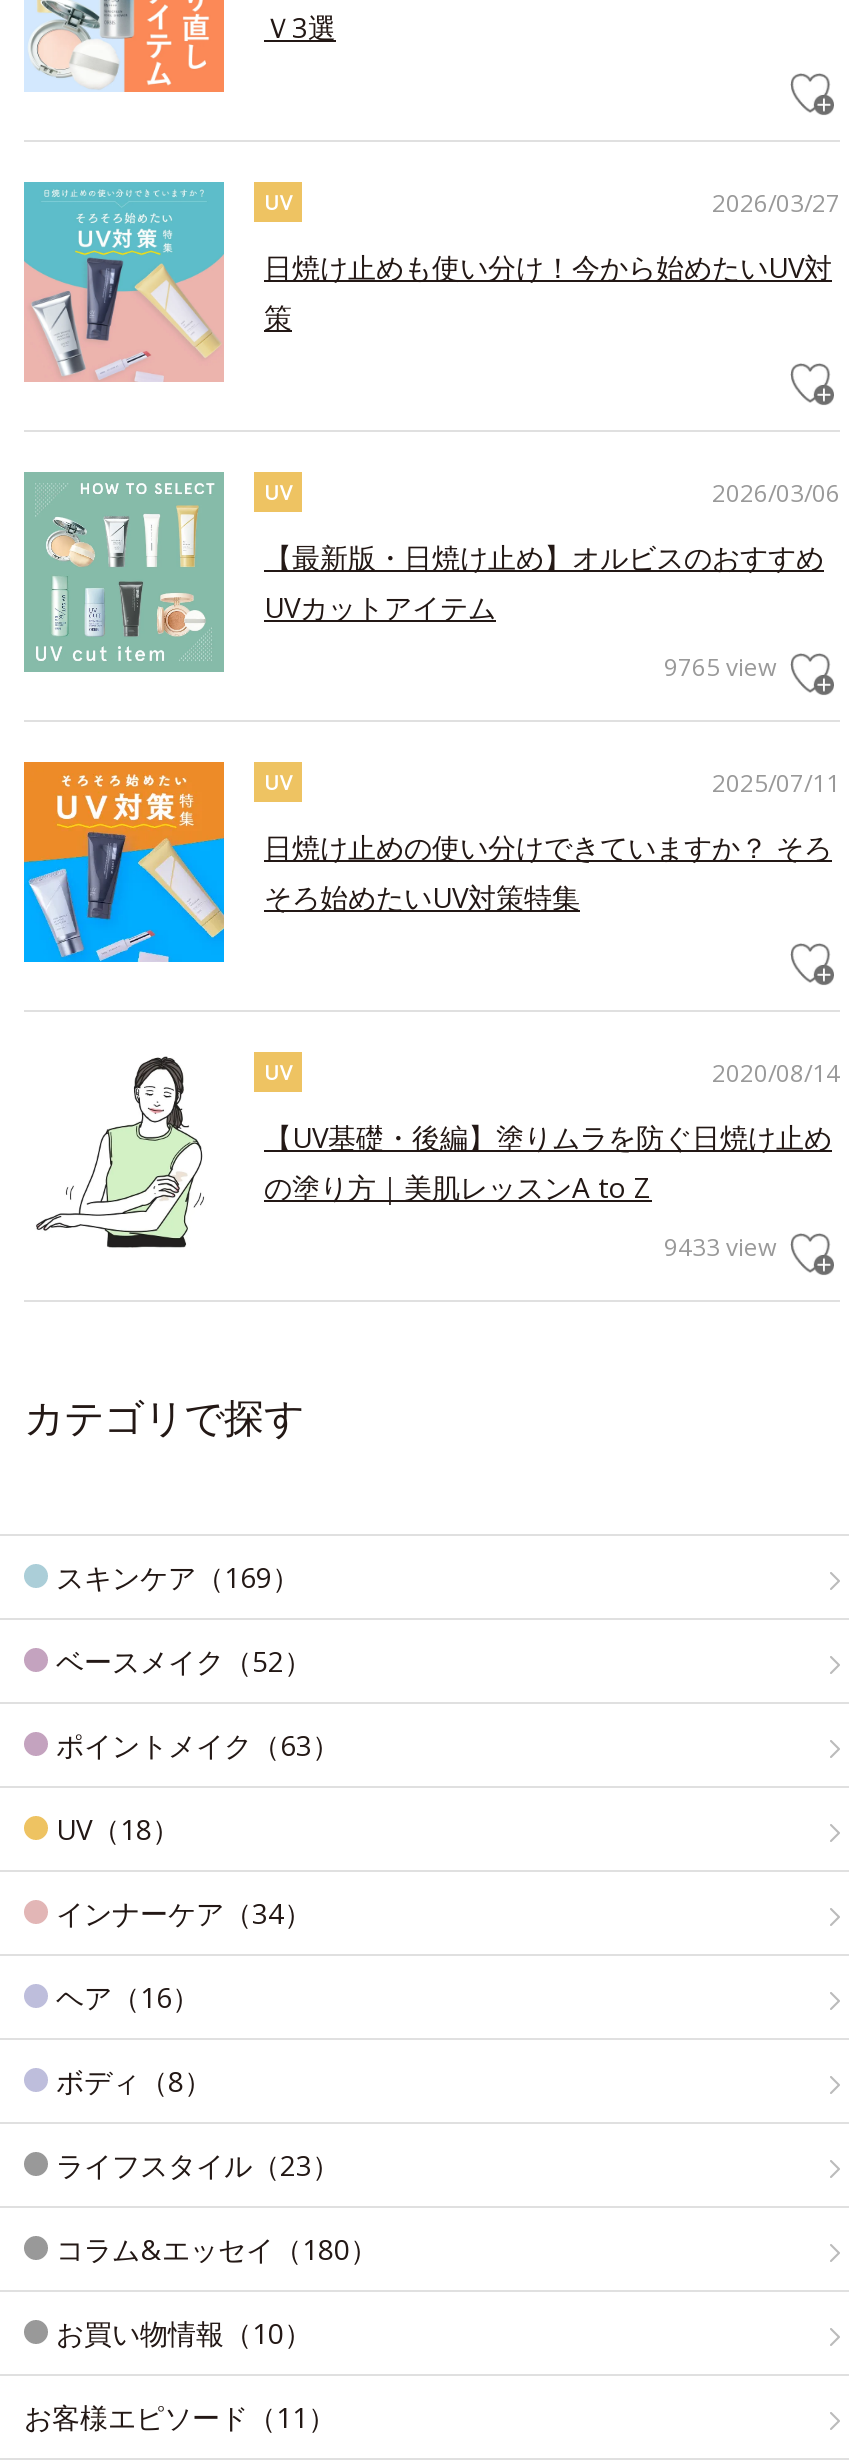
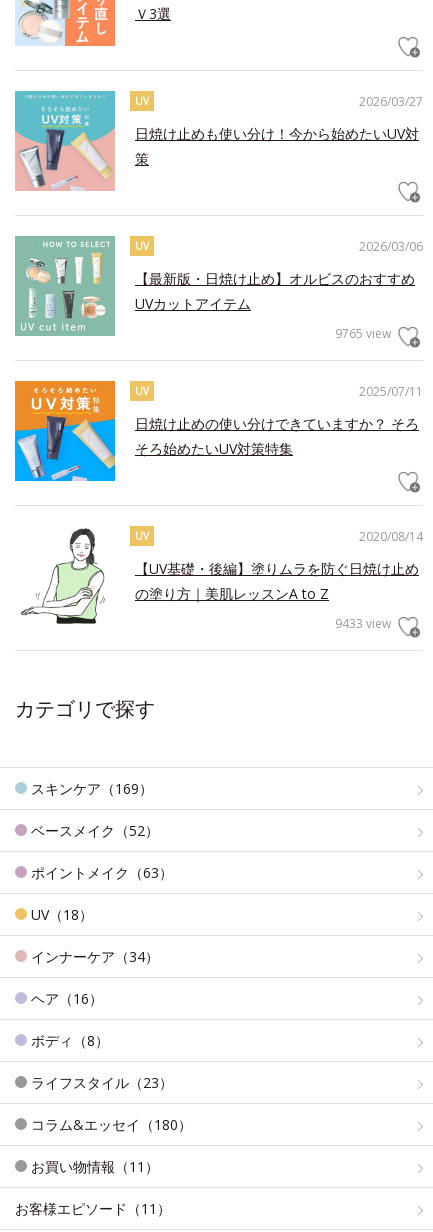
[56,2314,312,2352] お買い物情報（10） -> [31,1157,159,1176] お買い物情報（11）

